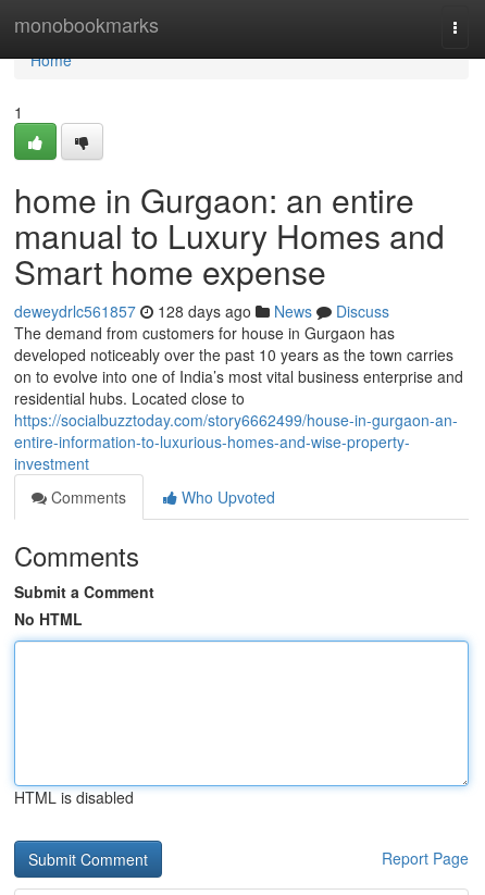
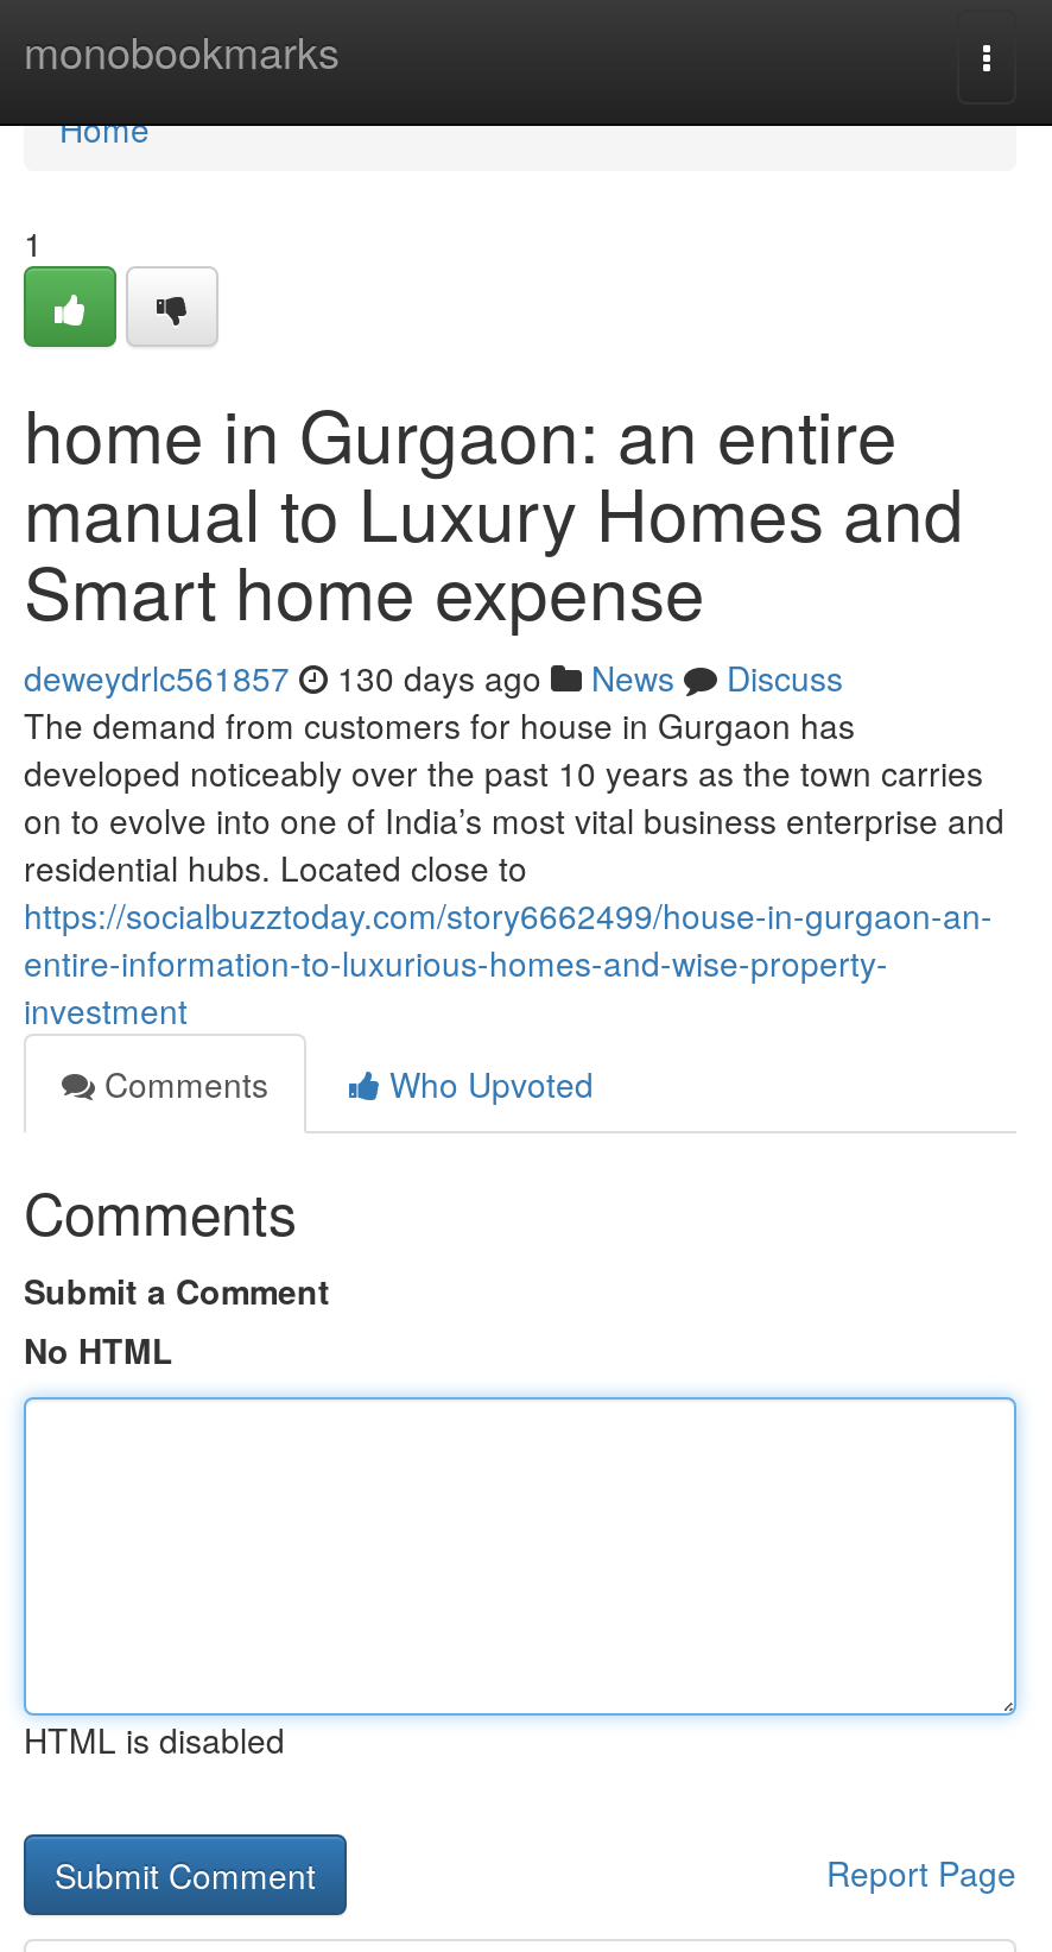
[14,300,389,322] deweydrlc561857 128 days ago News Discuss -> [24,653,843,701] deweydrlc561857 130 days ago News Discuss

